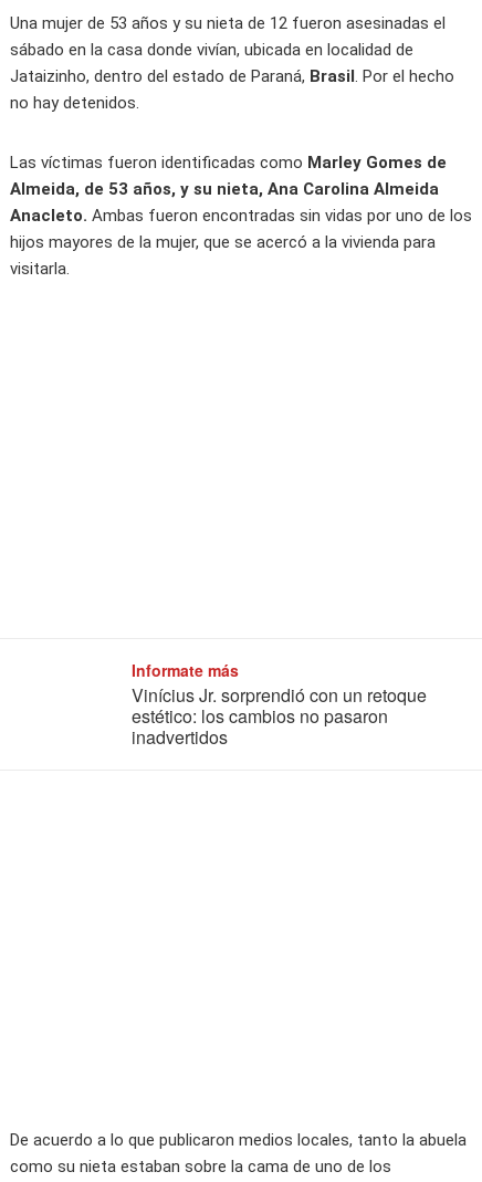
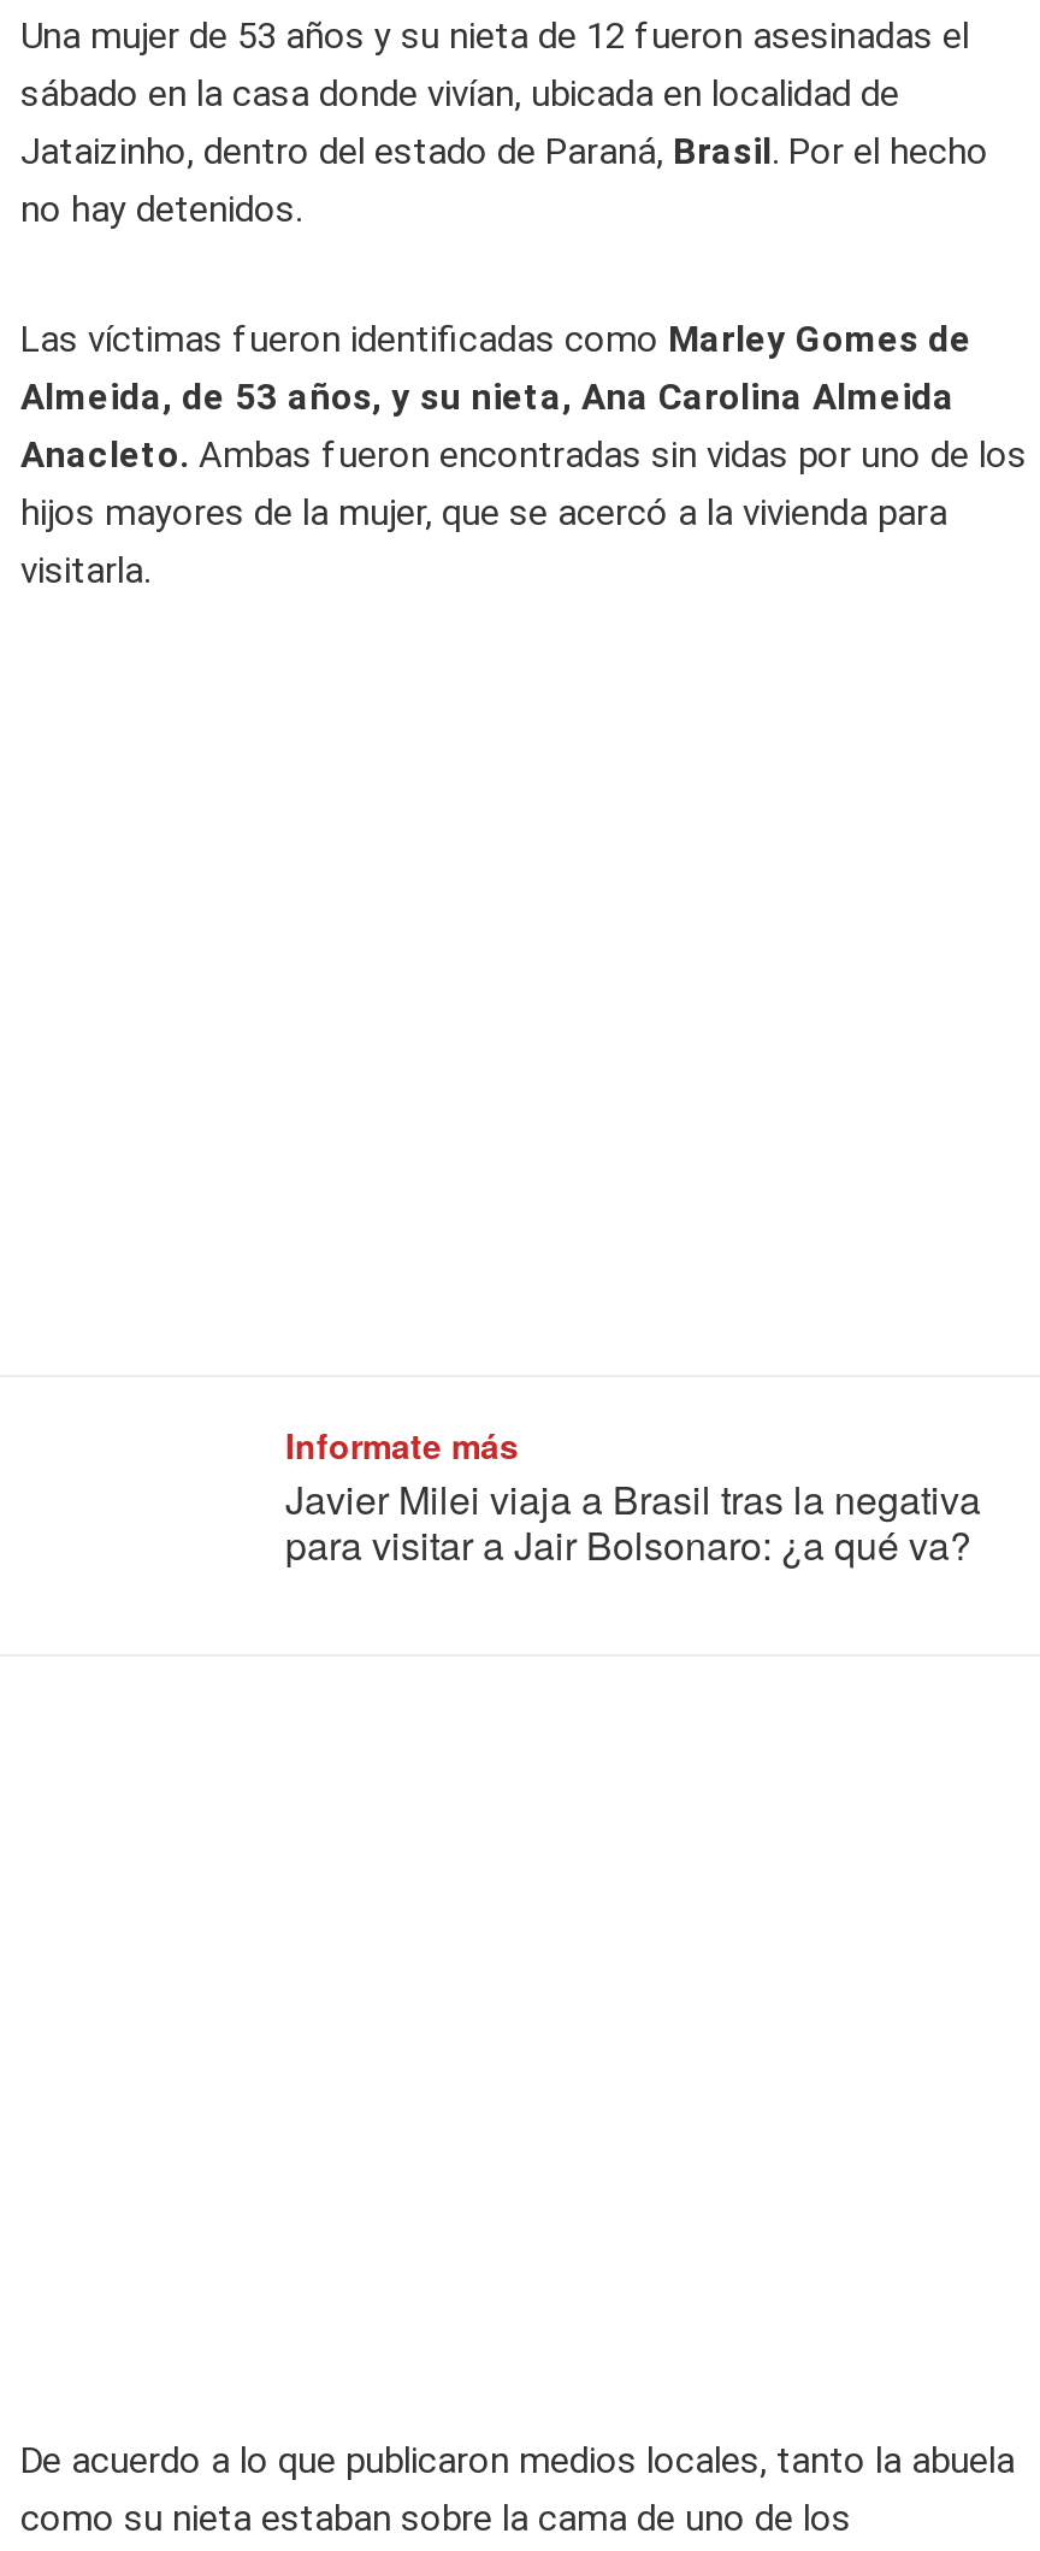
[132,682,427,750] Vinícius Jr. sorprendió con un retoque | estético: los cambios no pasaron | inadvertidos -> [285,1472,981,1573] Javier Milei viaja a Brasil tras la negativa | para visitar a Jair Bolsonaro: ¿a qué va?

